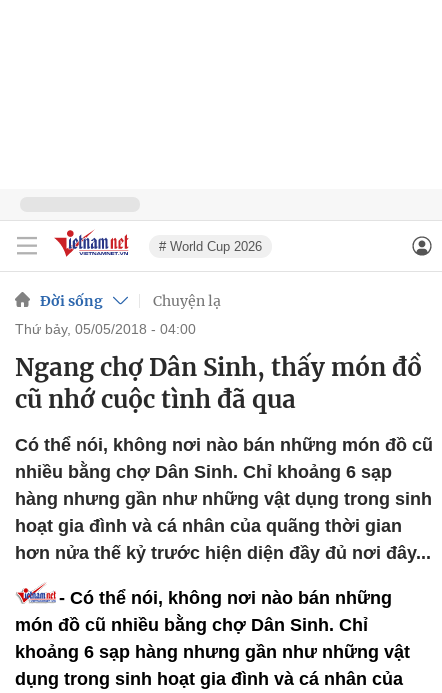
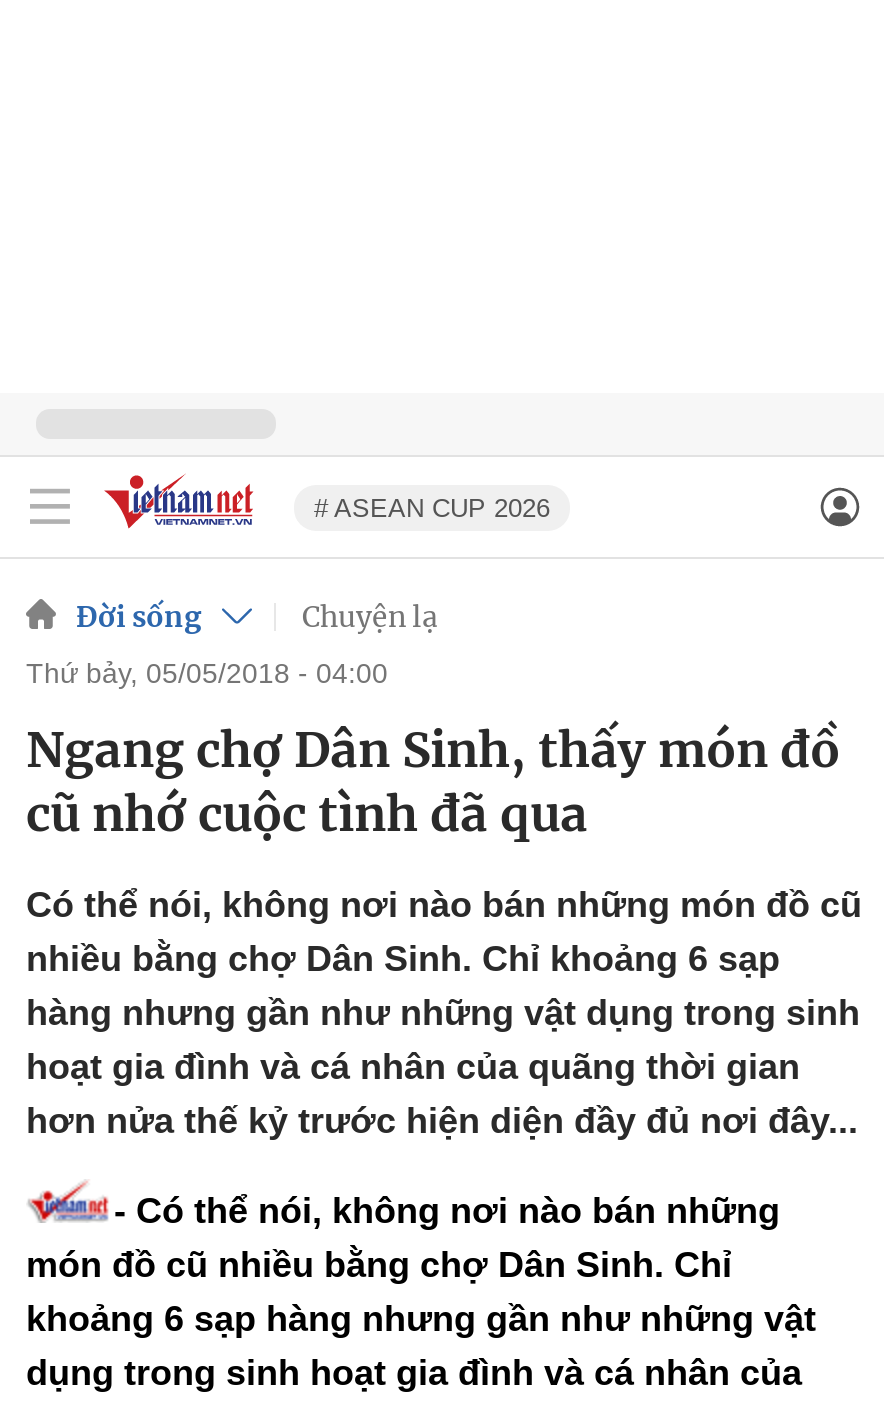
[159,238,262,253] # World Cup 2026 -> [314,492,550,522] # ASEAN CUP 2026

